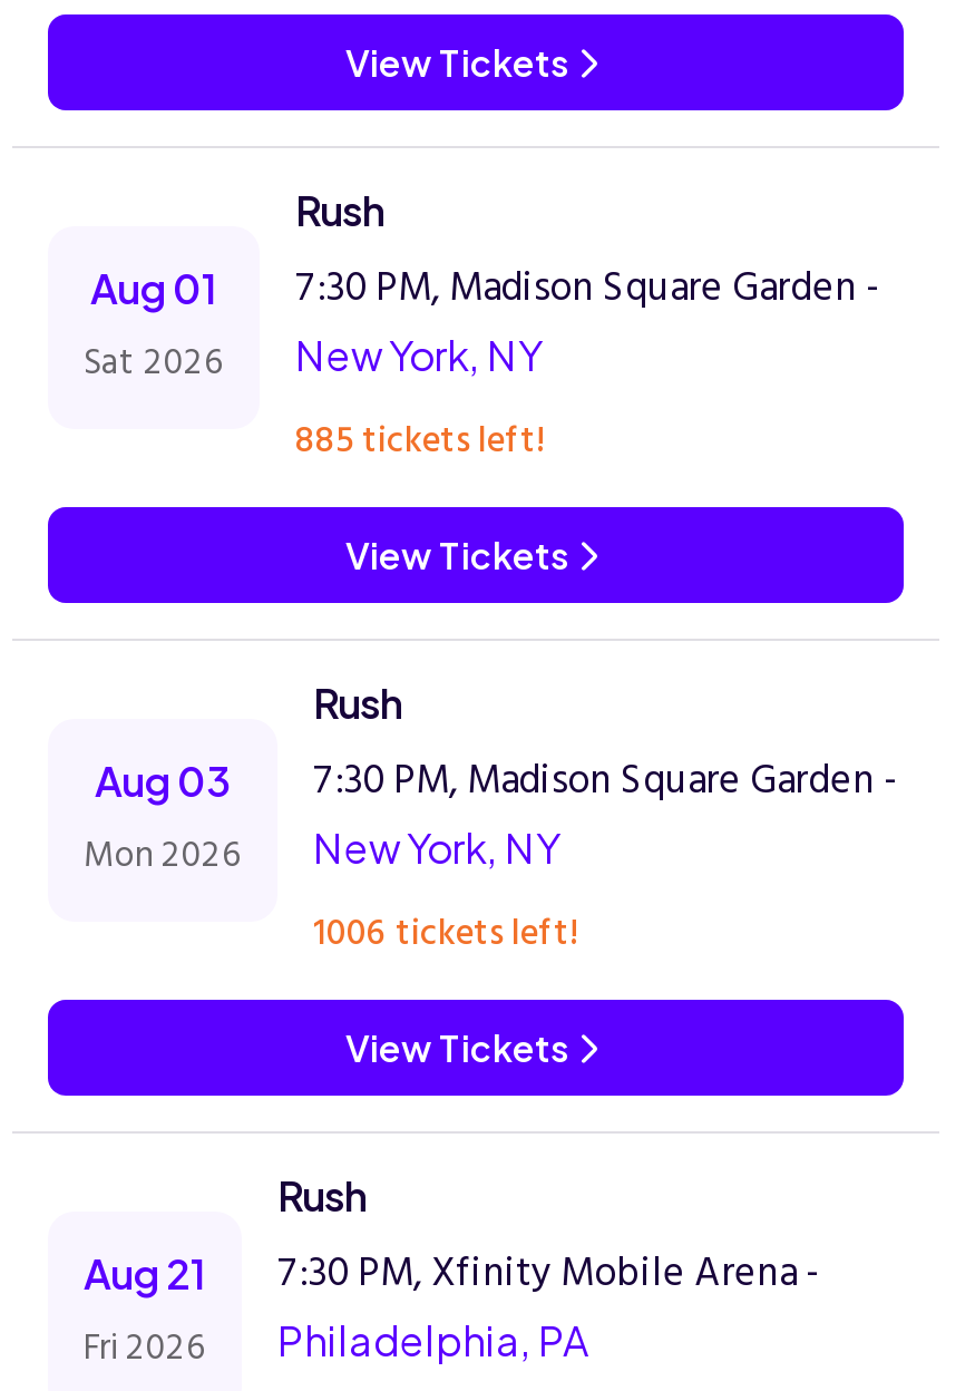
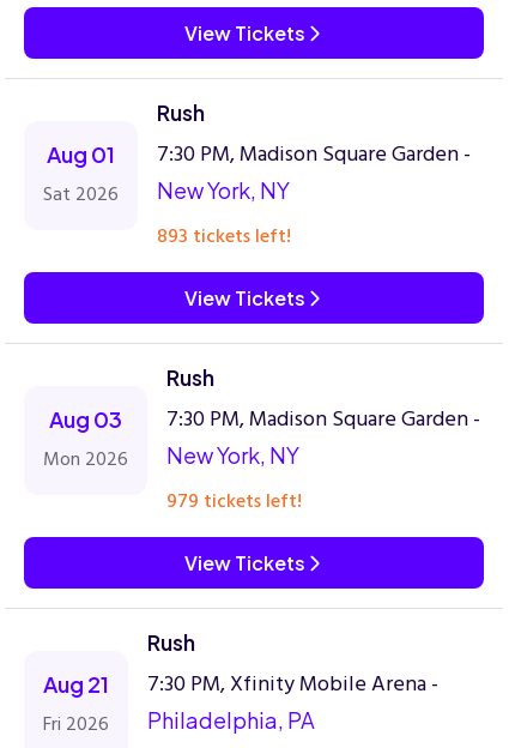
[295,411,545,469] 885 tickets left! -> [157,221,291,252] 893 tickets left!
[313,904,578,962] 1006 tickets left! -> [166,485,302,517] 979 tickets left!

